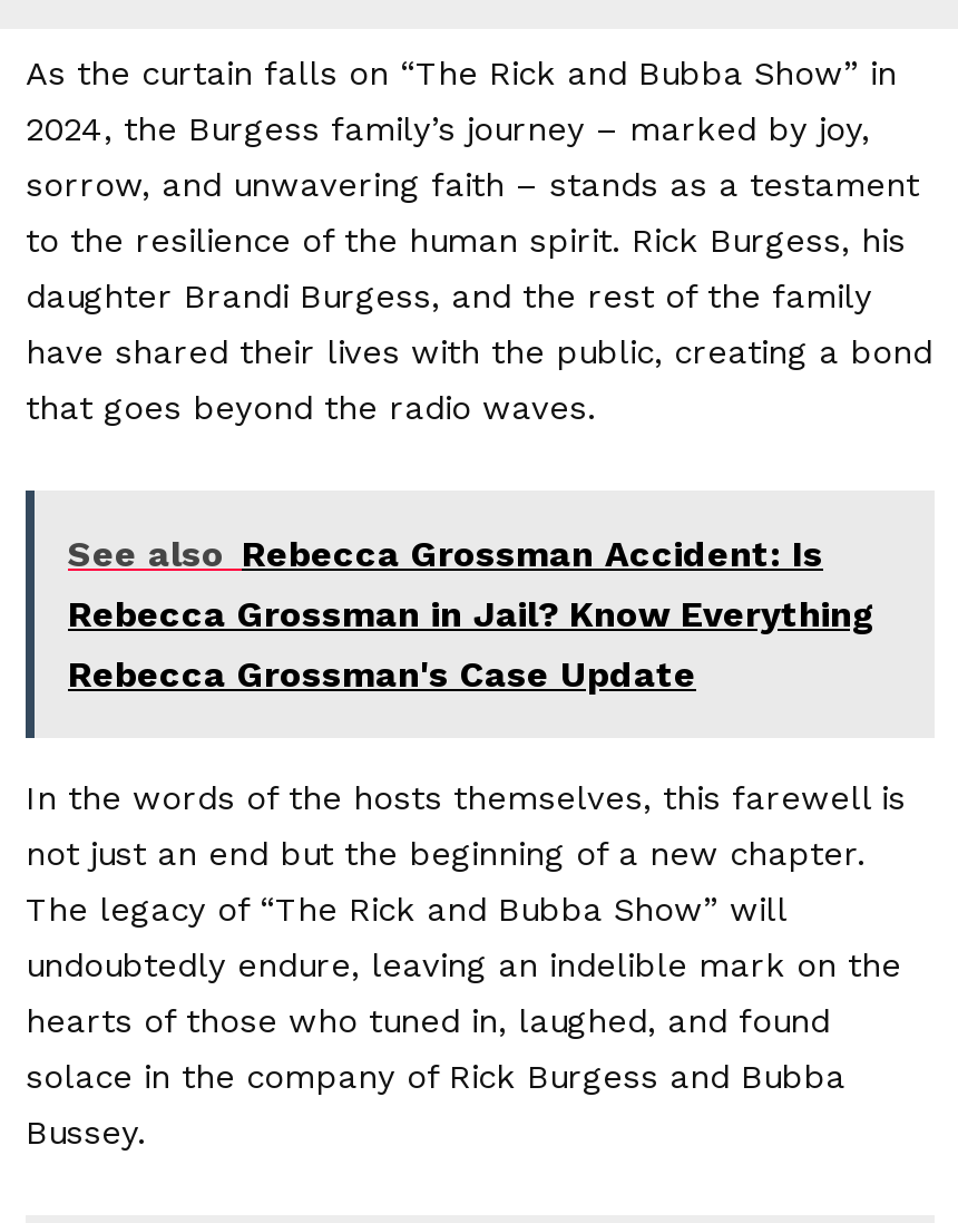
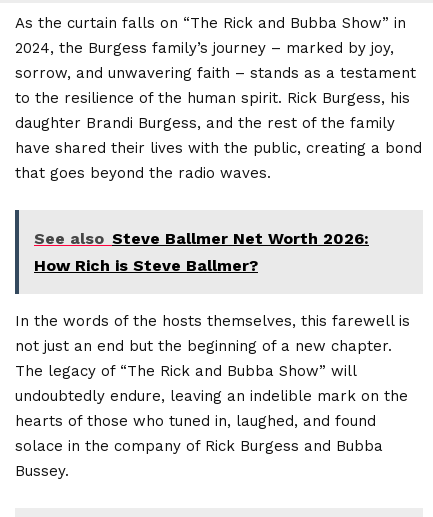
[68,532,874,695] See also Rebecca Grossman Accident: Is | Rebecca Grossman in Jail? Know Everything | Rebecca Grossman's Case Update -> [34,229,369,275] See also Steve Ballmer Net Worth 2026: | How Rich is Steve Ballmer?

